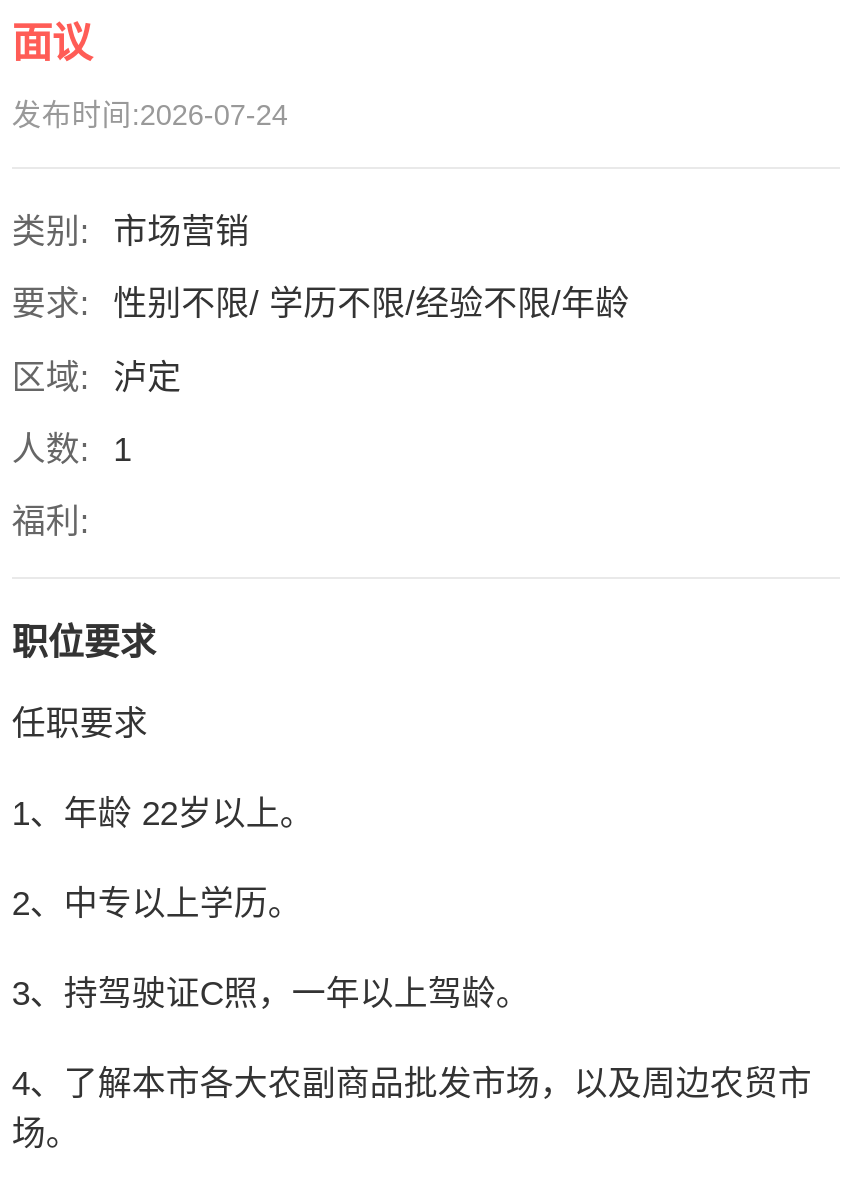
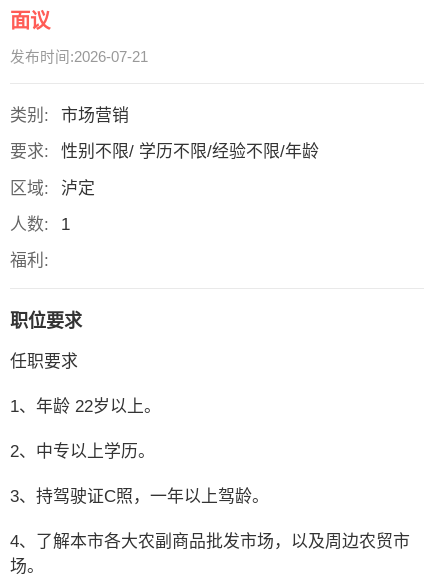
[12,99,288,131] 发布时间:2026-07-24 -> [10,49,148,65] 发布时间:2026-07-21

